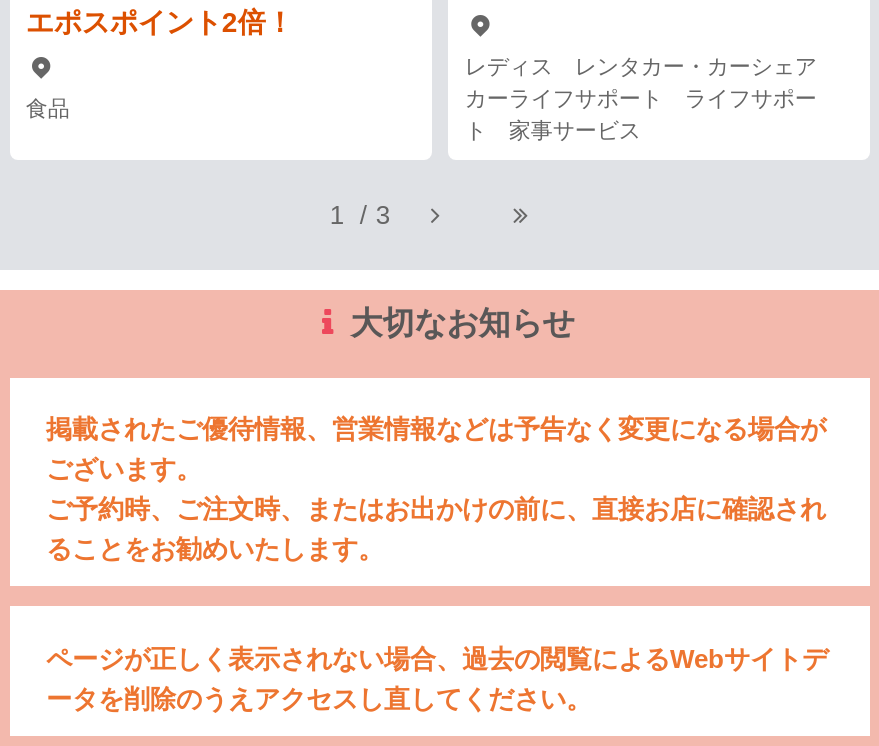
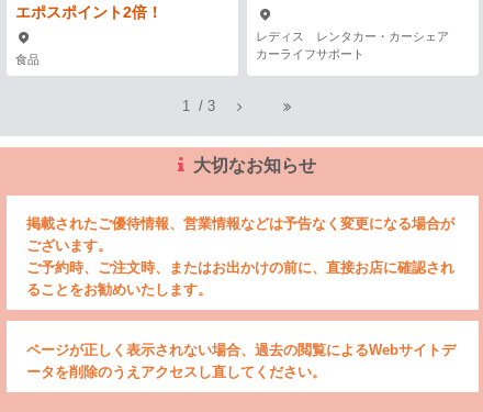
[465,85,817,141] カーライフサポート ライフサポー | ト 家事サービス -> [256,47,365,60] カーライフサポート

